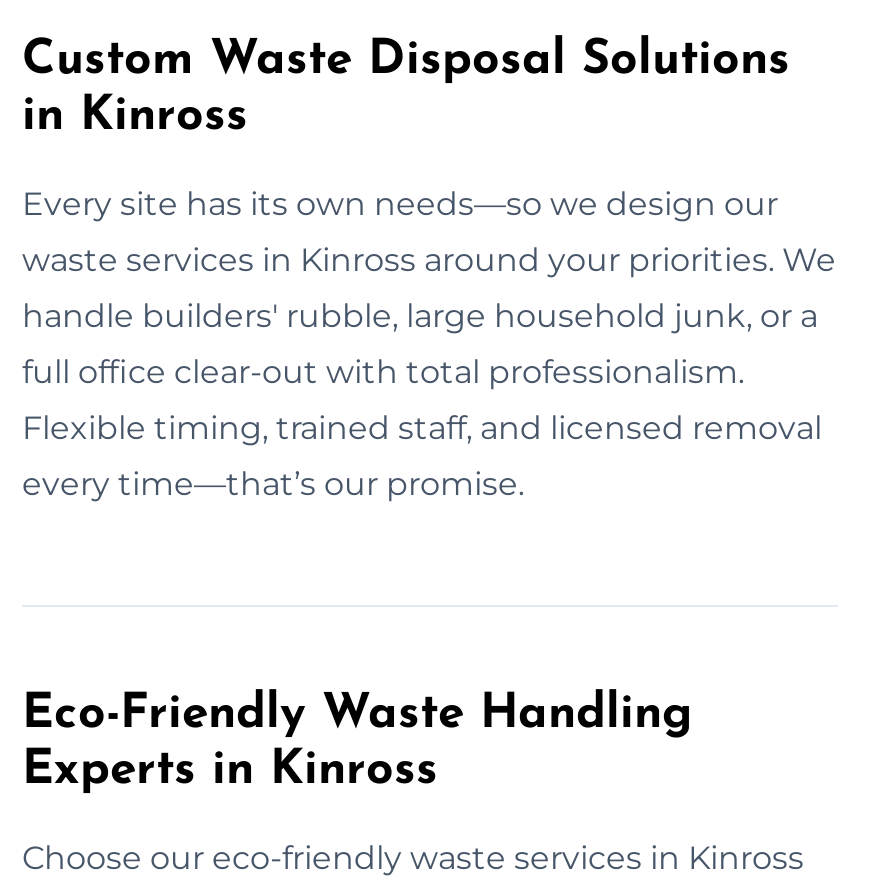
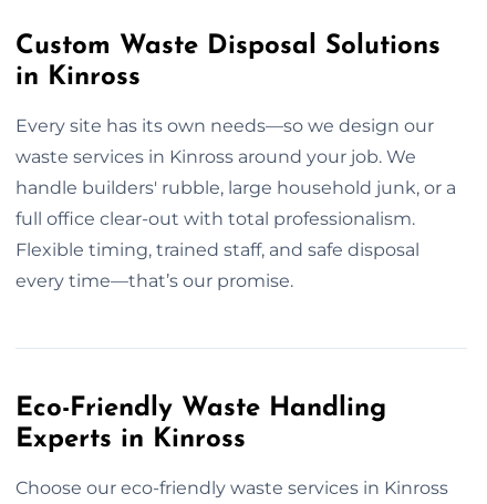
[22,240,836,278] waste services in Kinross around your priorities. We -> [15,146,416,167] waste services in Kinross around your job. We
[22,408,822,446] Flexible timing, trained staff, and licensed removal -> [15,239,419,260] Flexible timing, trained staff, and safe disposal

